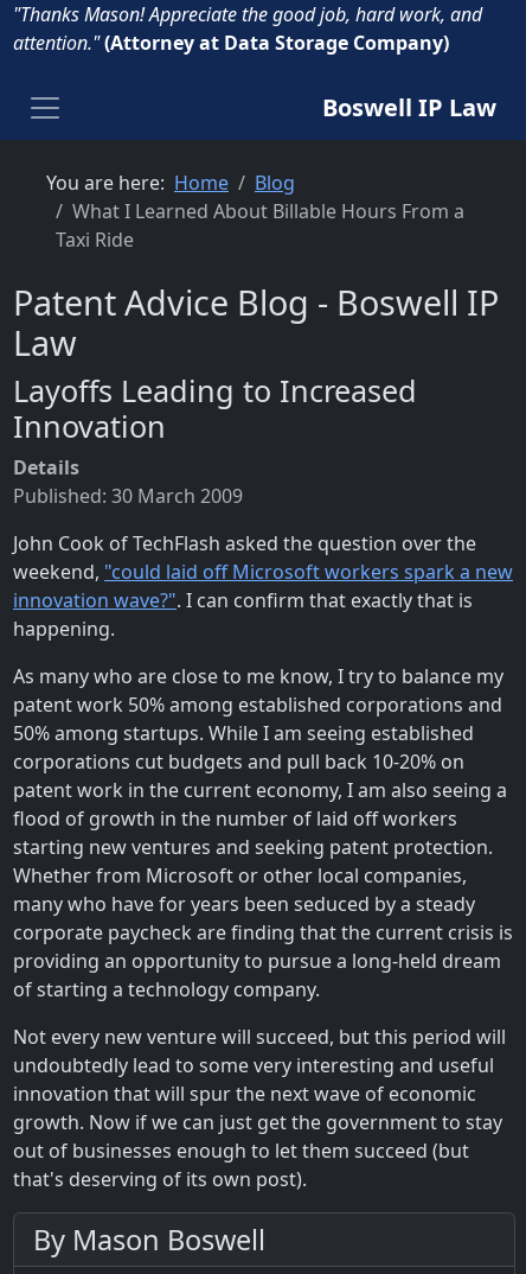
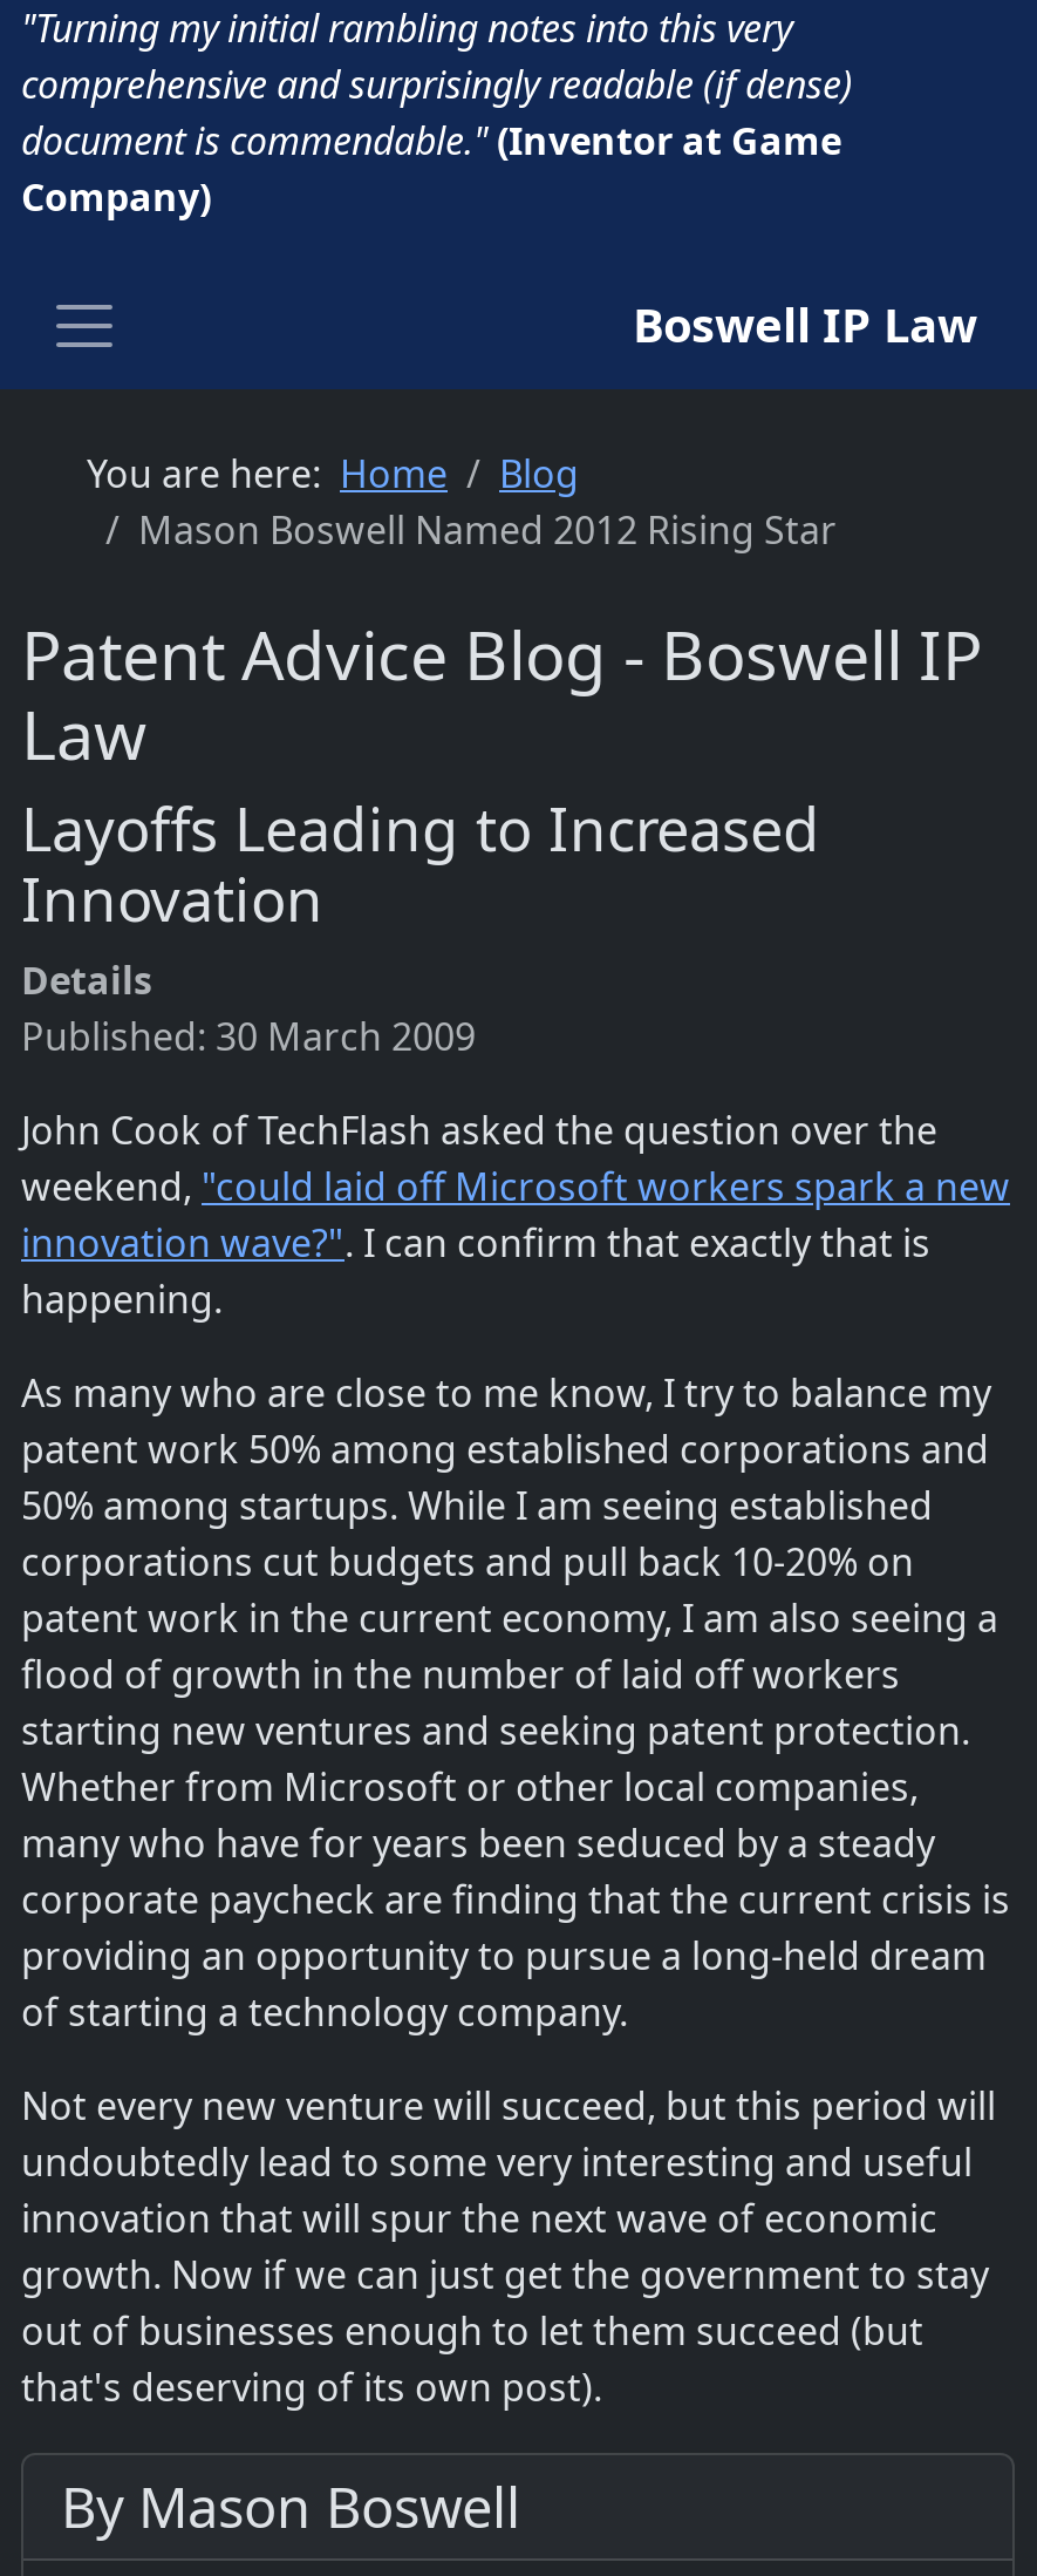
[13,1,482,56] "Thanks Mason! Appreciate the good job, hard work, and | attention." (Attorney at Data Storage Company) -> [21,2,853,223] "Turning my initial rambling notes into this very | comprehensive and surprisingly readable (if dense) | document is commendable." (Inventor at Game | Company)
moved [46,91,496,196] -> [87,293,977,499]: Boswell IP Law | You are here: Home | Blog
[56,198,464,253] What I Learned About Billable Hours From a | Taxi Ride -> [138,504,837,556] Mason Boswell Named 2012 Rising Star

